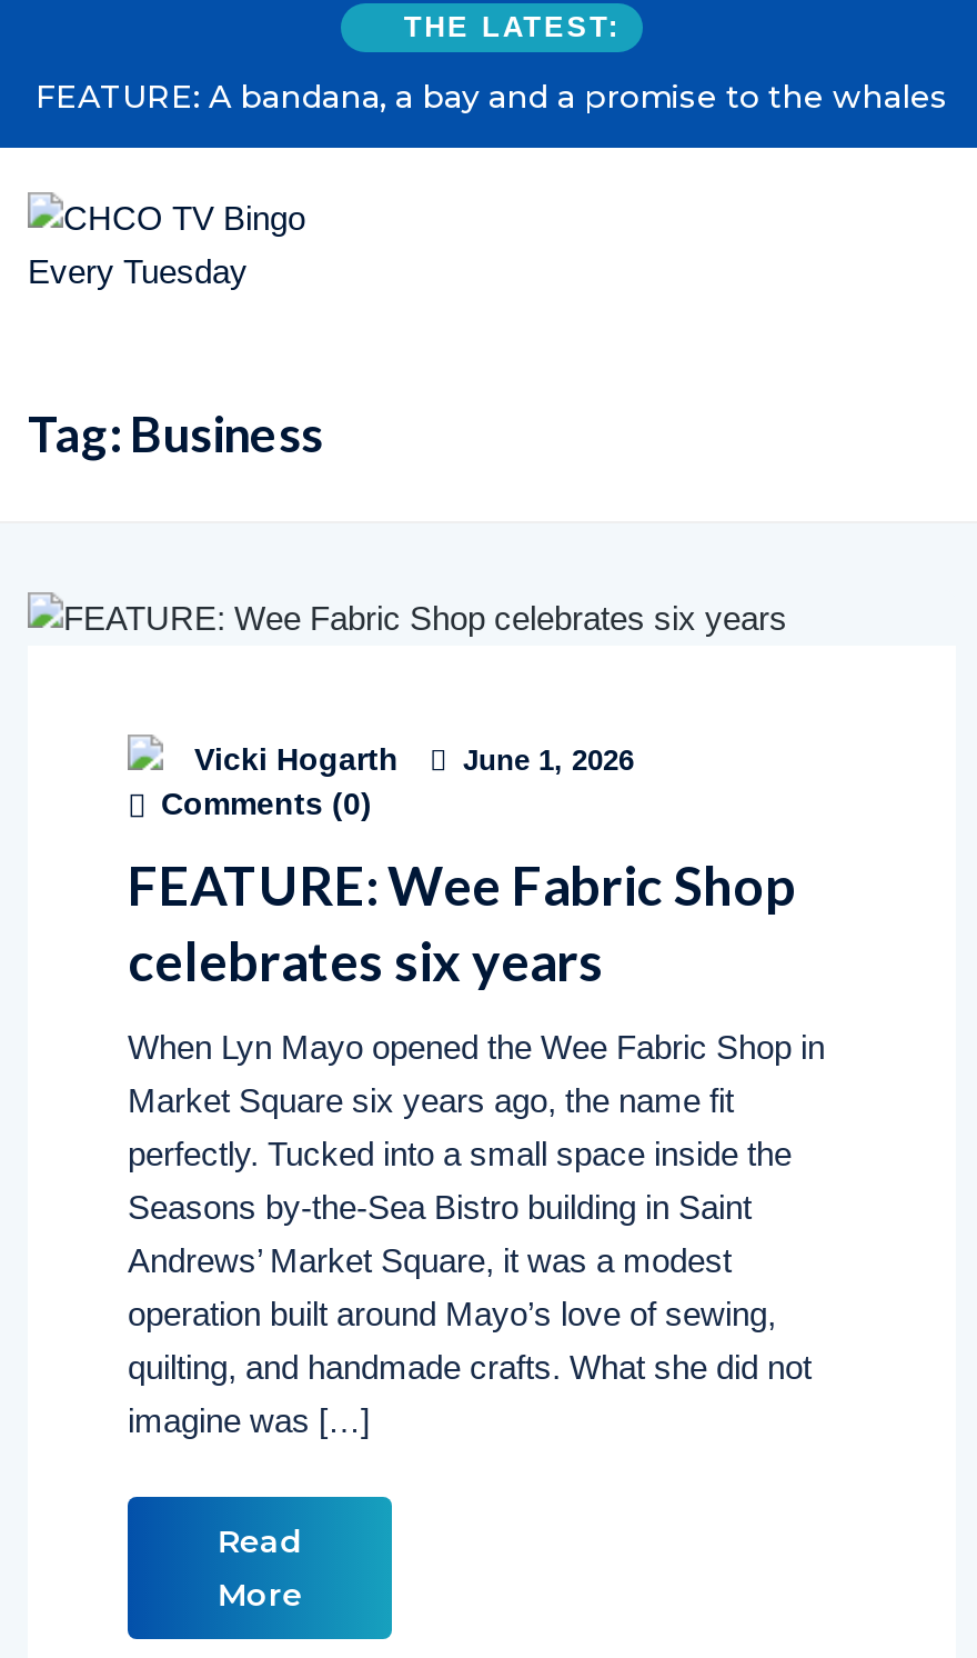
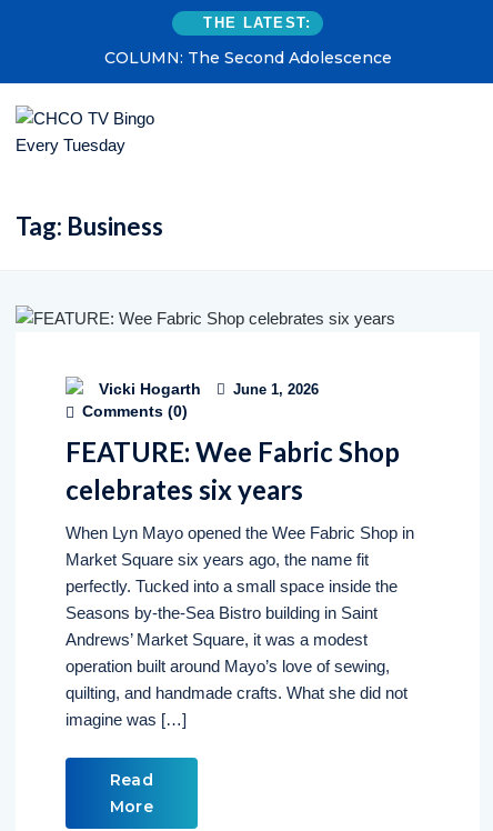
[36,77,948,117] FEATURE: A bandana, a bay and a promise to the whales -> [104,48,391,68] COLUMN: The Second Adolescence

